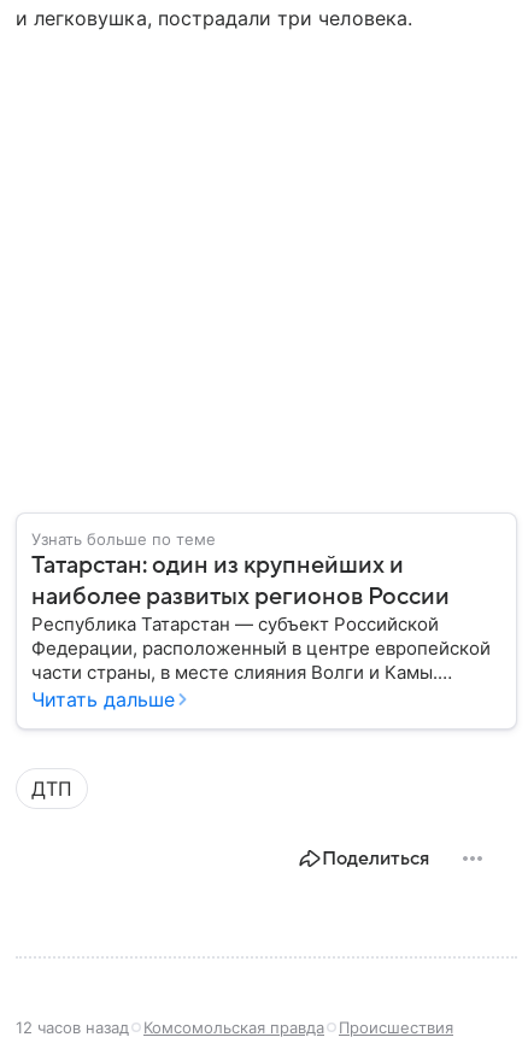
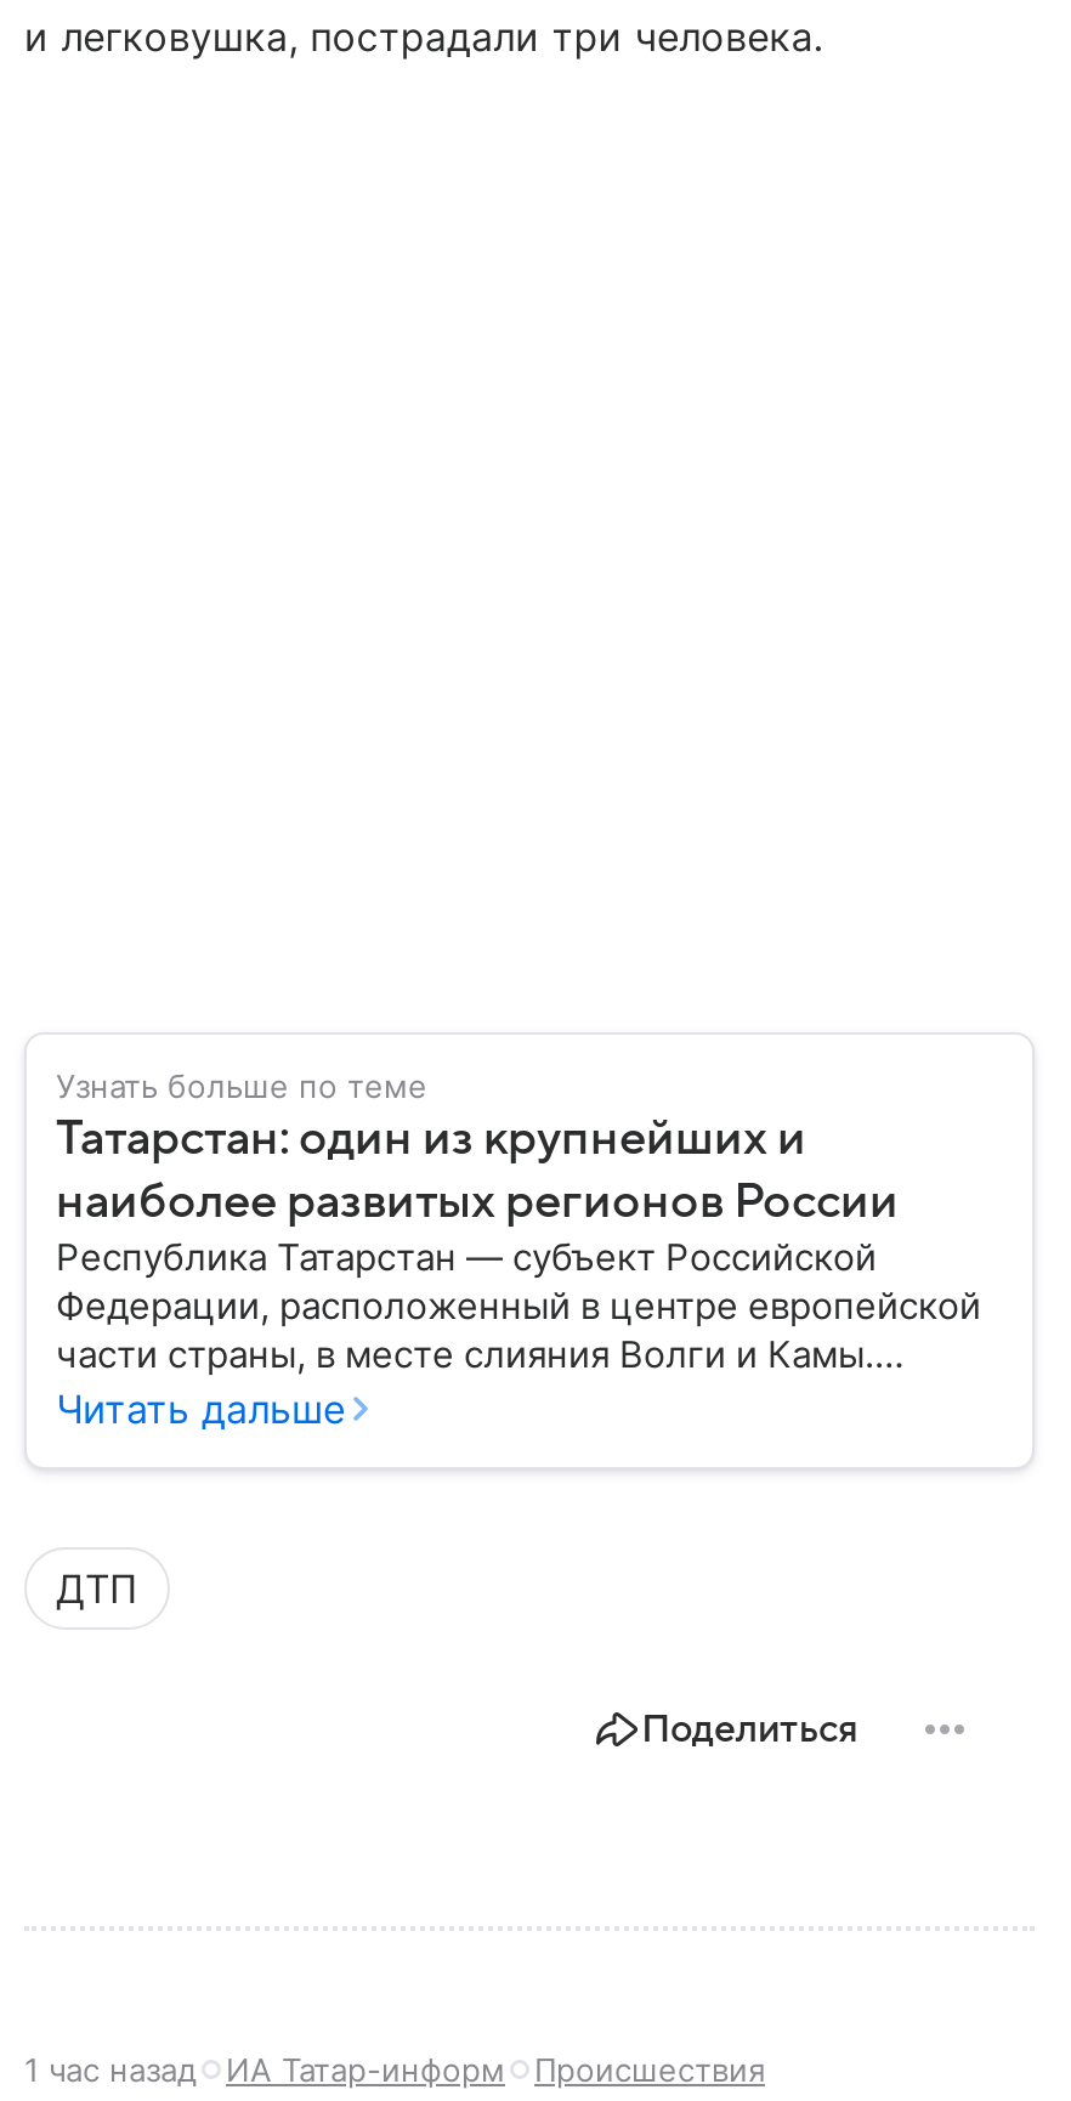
[16,1017,324,1037] 12 часов назад | Комсомольская правда -> [24,2049,505,2088] 1 час назад | ИА Татар-информ

